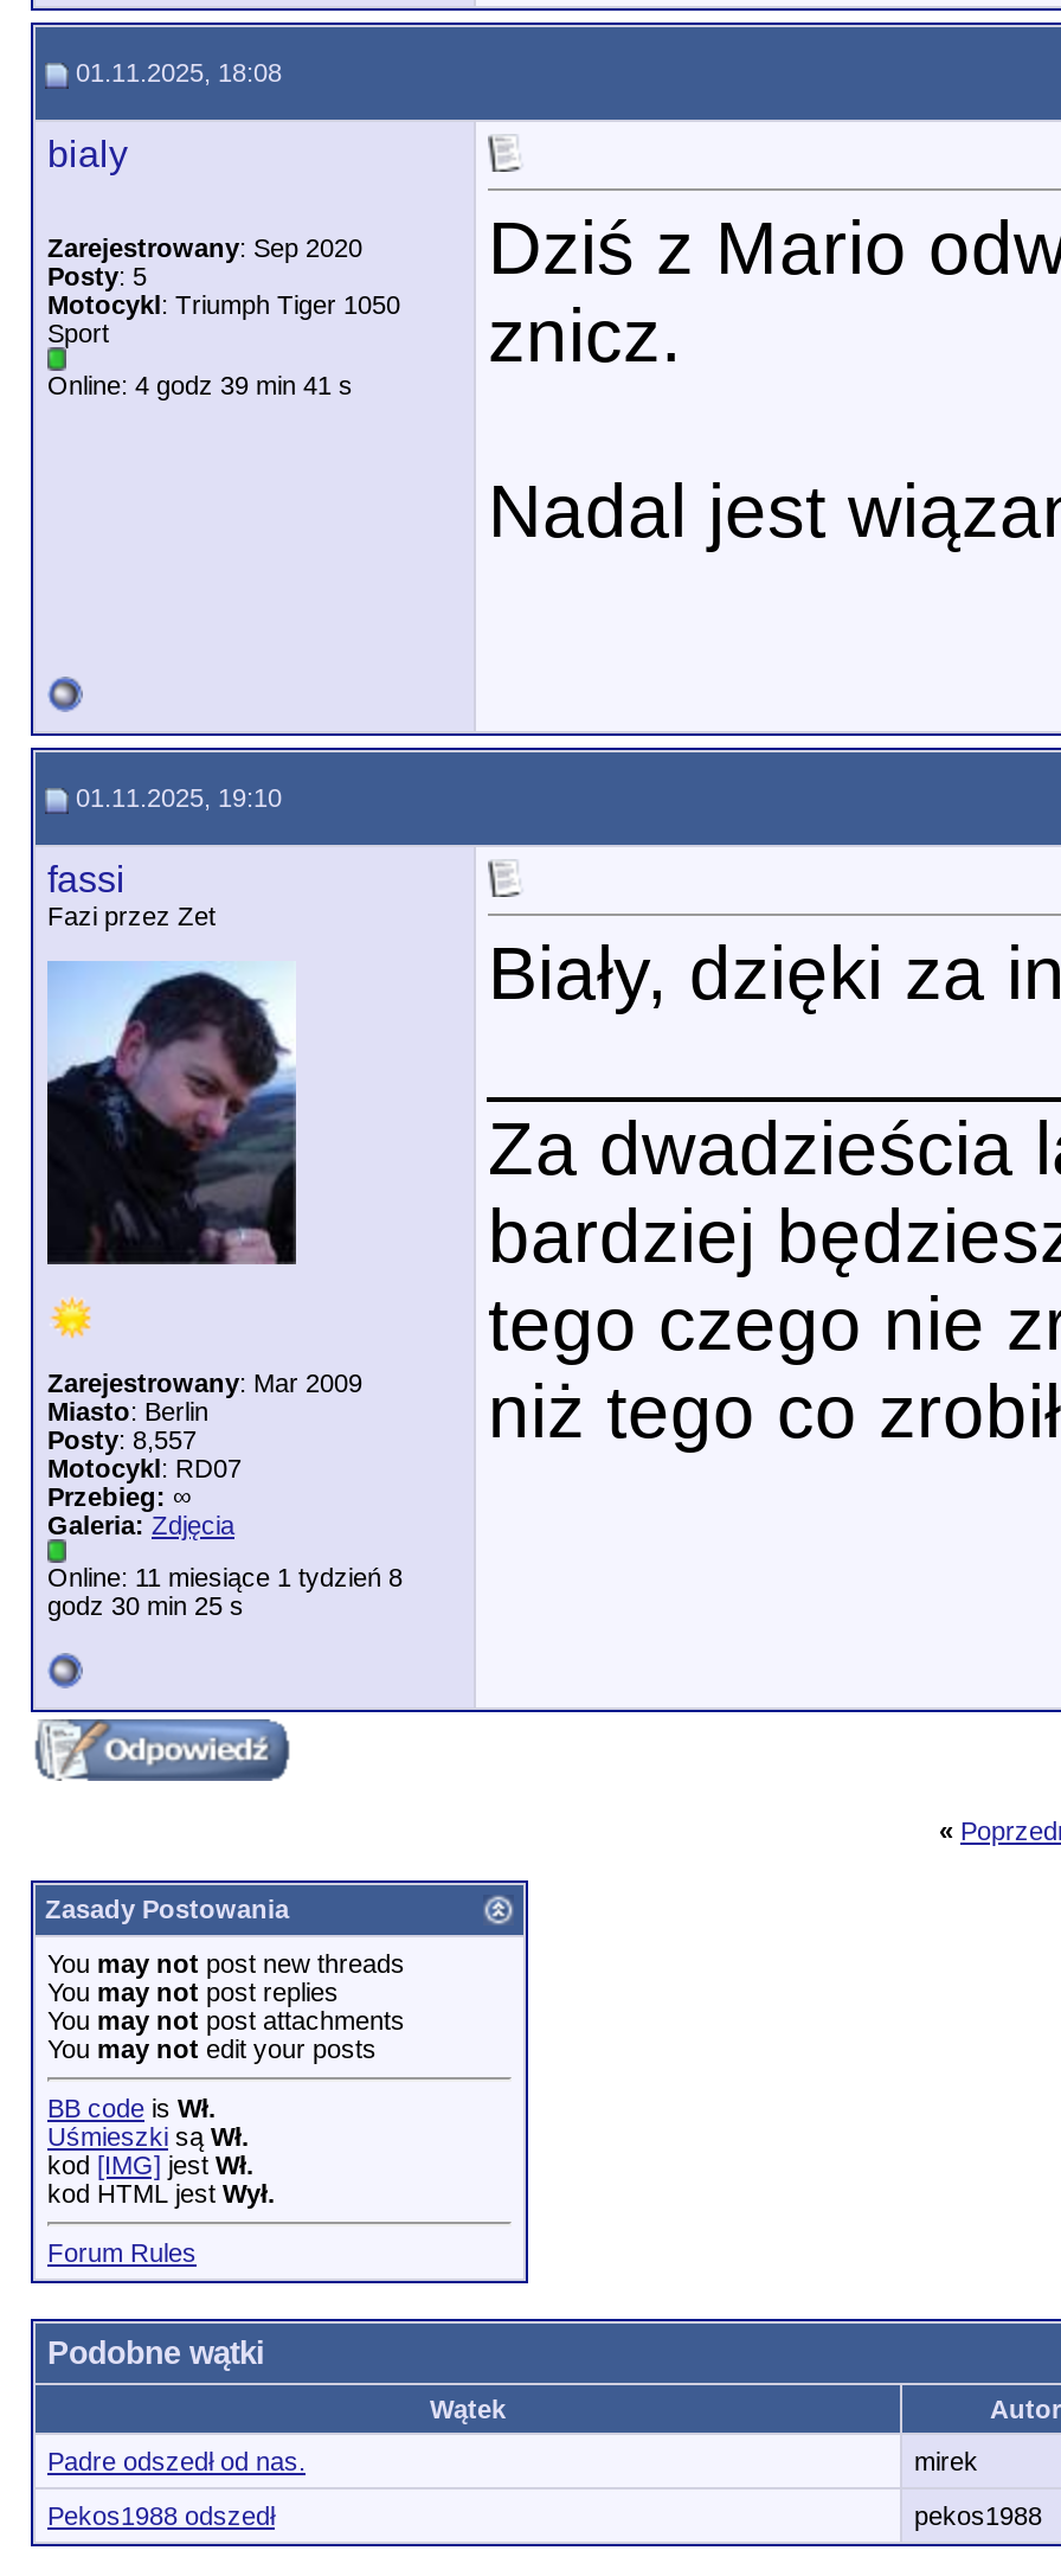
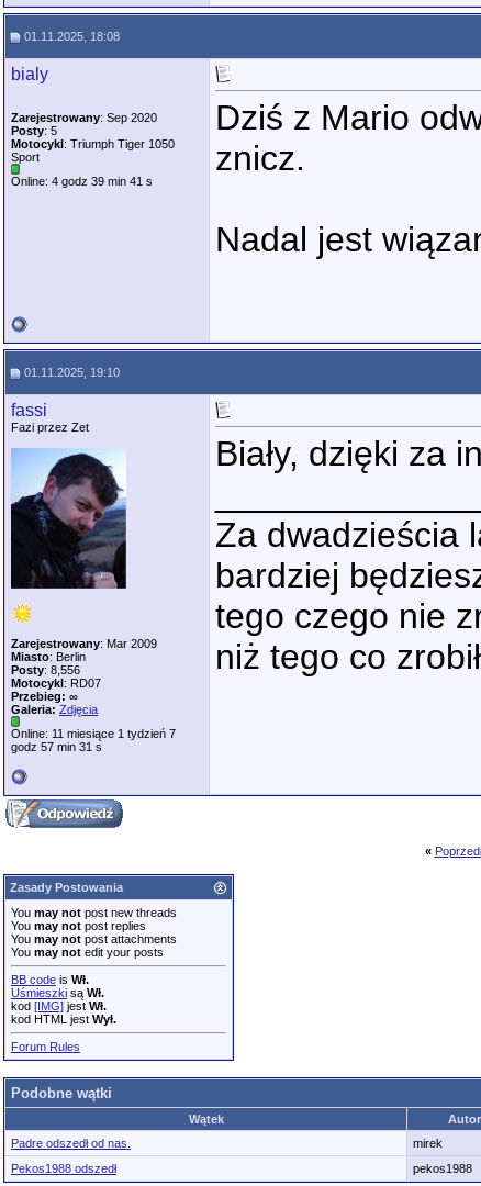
[47,1425,197,1454] Posty: 8,557 -> [11,663,80,676] Posty: 8,556
[47,1563,403,1591] Online: 11 miesiące 1 tydzień 8 -> [11,727,176,740] Online: 11 miesiące 1 tydzień 7
[47,1591,244,1620] godz 30 min 25 s -> [11,740,102,753] godz 57 min 31 s

